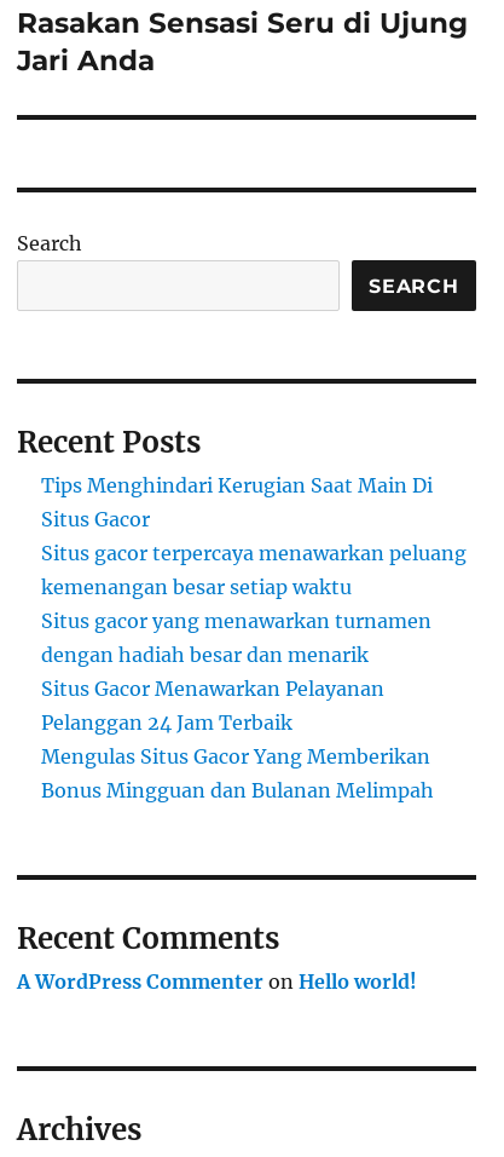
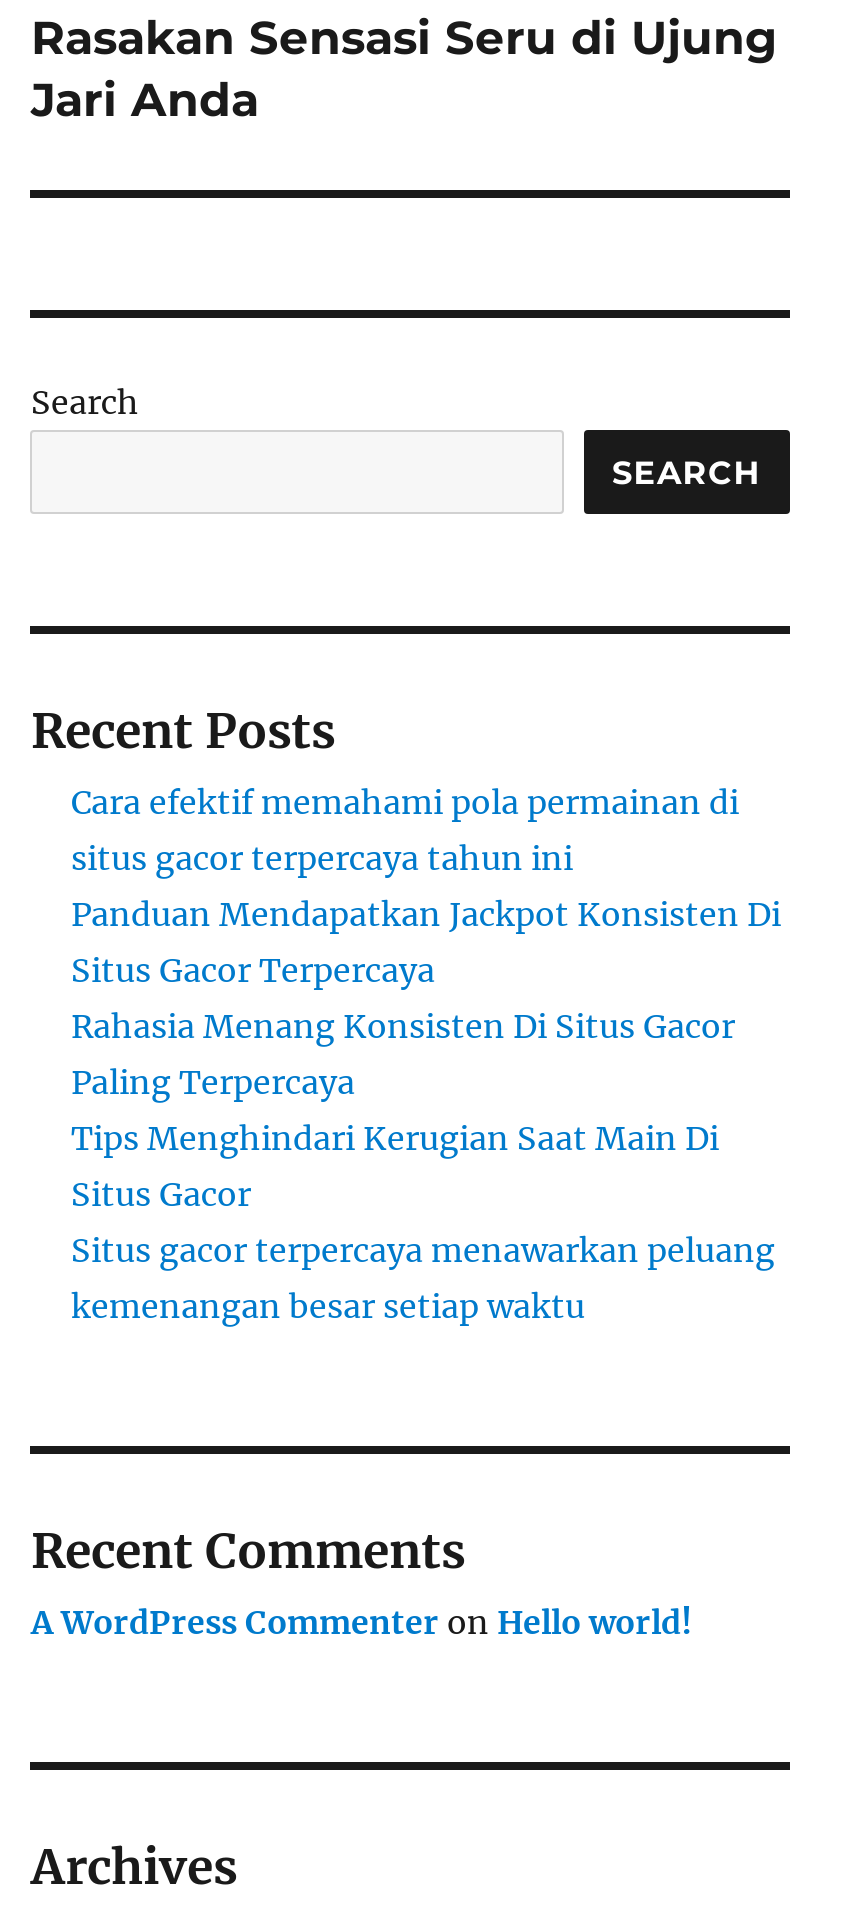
none -> [71,782,781,1102] Cara efektif memahami pola permainan di | situs gacor terpercaya tahun ini | Panduan Mendapatkan Jackpot Konsisten Di | Situs Gacor Terpercaya | Rahasia Menang Konsisten Di Situs Gacor | Paling Terpercaya
moved [42,473,467,599] -> [71,1118,775,1326]: Tips Menghindari Kerugian Saat Main Di | Situs Gacor | Situs gacor terpercaya menawarkan peluang | kemenangan besar setiap waktu
[42,609,435,803] Situs gacor yang menawarkan turnamen | dengan hadiah besar dan menarik | Situs Gacor Menawarkan Pelayanan | Pelanggan 24 Jam Terbaik | Mengulas Situs Gacor Yang Memberikan | Bonus Mingguan dan Bulanan Melimpah -> none

